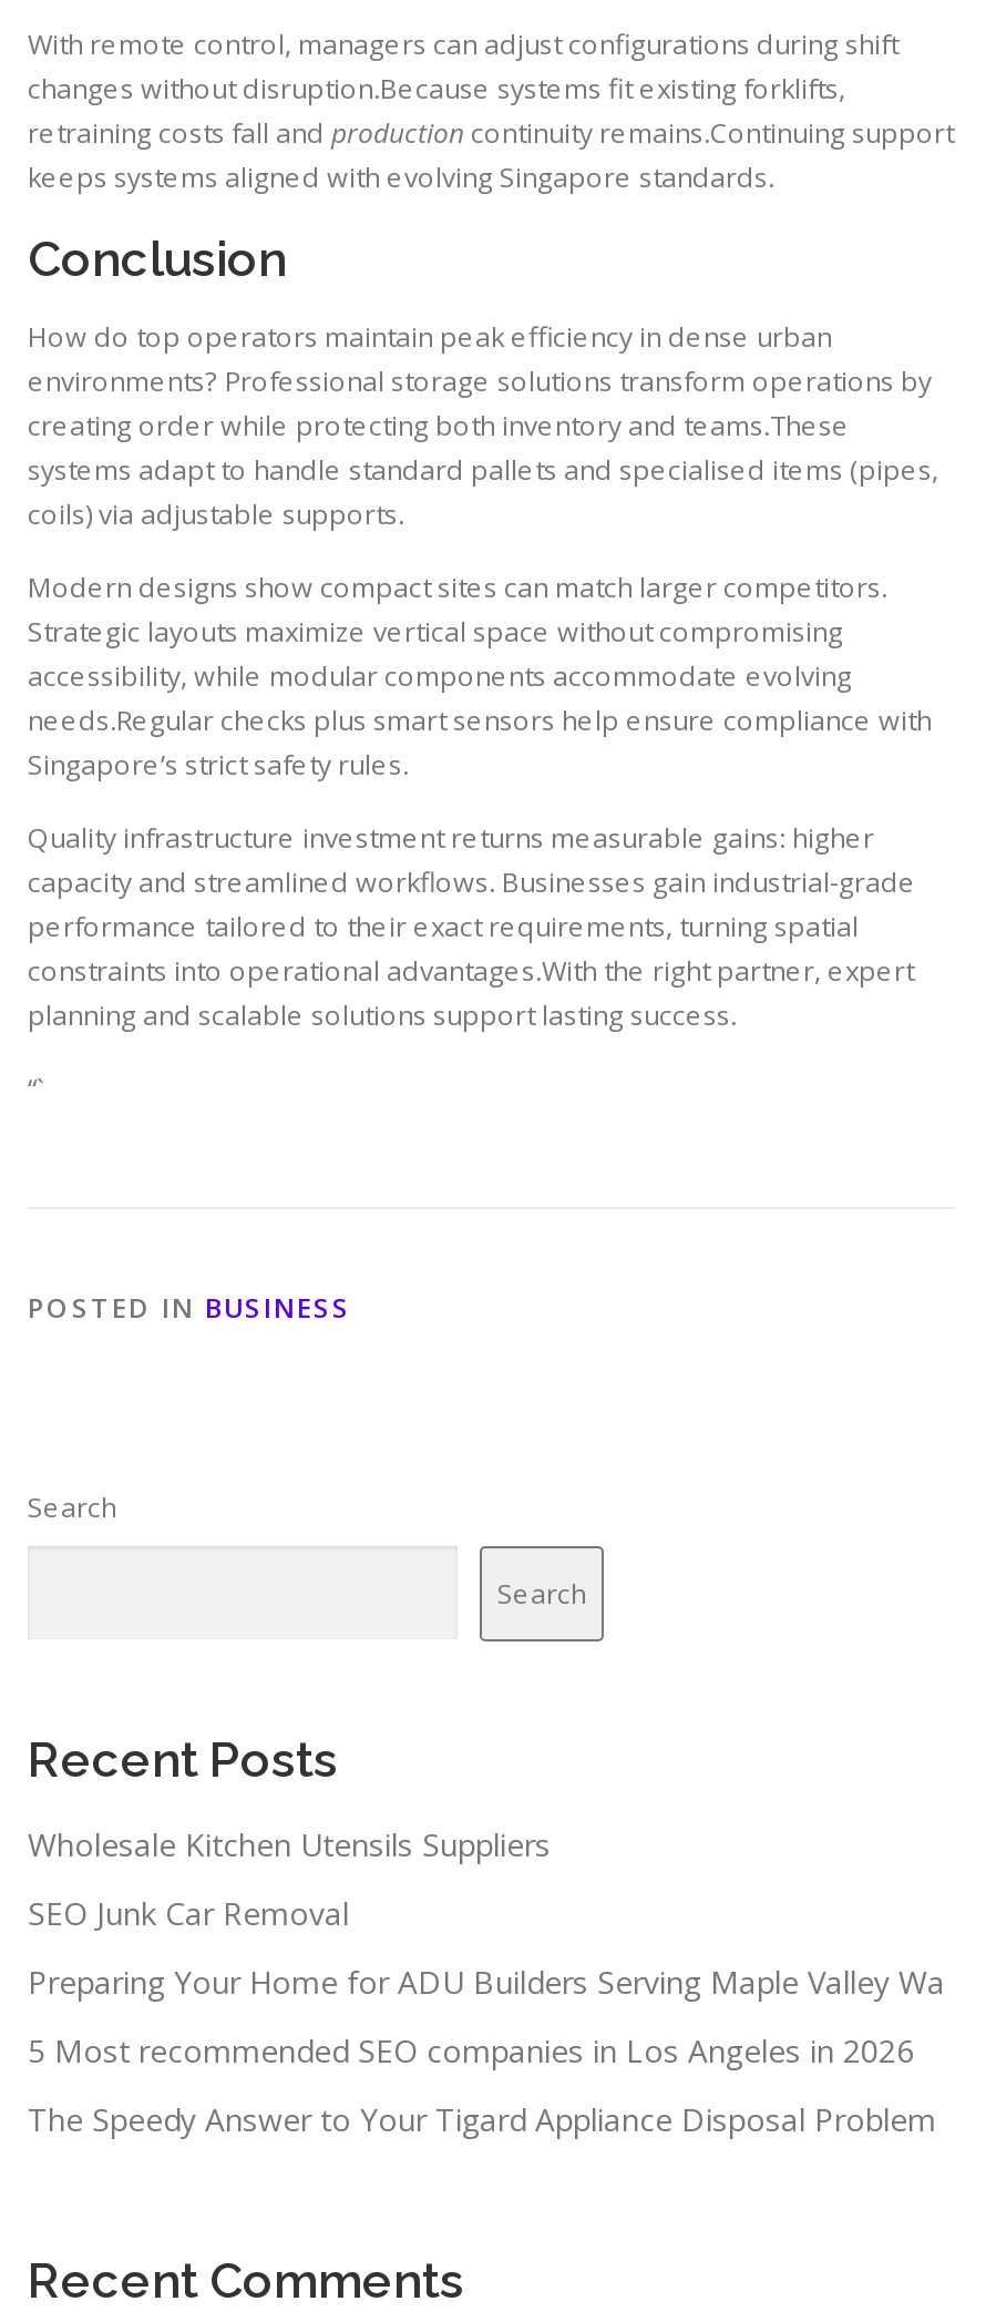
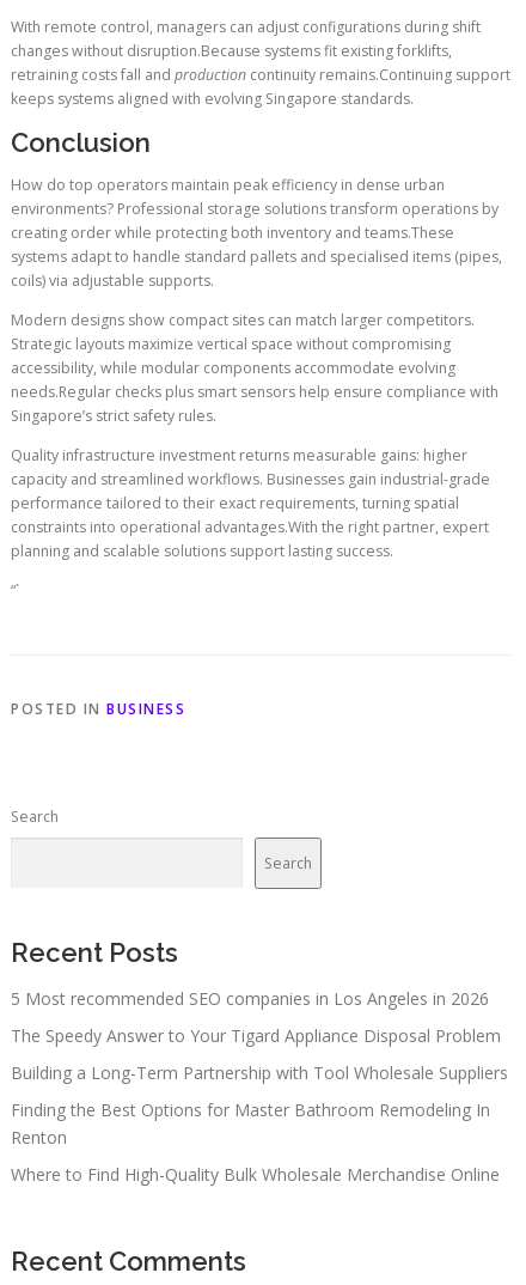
[28,1822,945,2002] Wholesale Kitchen Utensils Suppliers | SEO Junk Car Removal | Preparing Your Home for ADU Builders Serving Maple Valley Wa -> none
moved [28,2028,936,2139] -> [11,986,501,1046]: 5 Most recommended SEO companies in Los Angeles in 2026 | The Speedy Answer to Your Tigard Appliance Disposal Problem
none -> [11,1061,508,1185] Building a Long-Term Partnership with Tool Wholesale Suppliers | Finding the Best Options for Master Bathroom Remodeling In | Renton | Where to Find High-Quality Bulk Wholesale Merchandise Online

